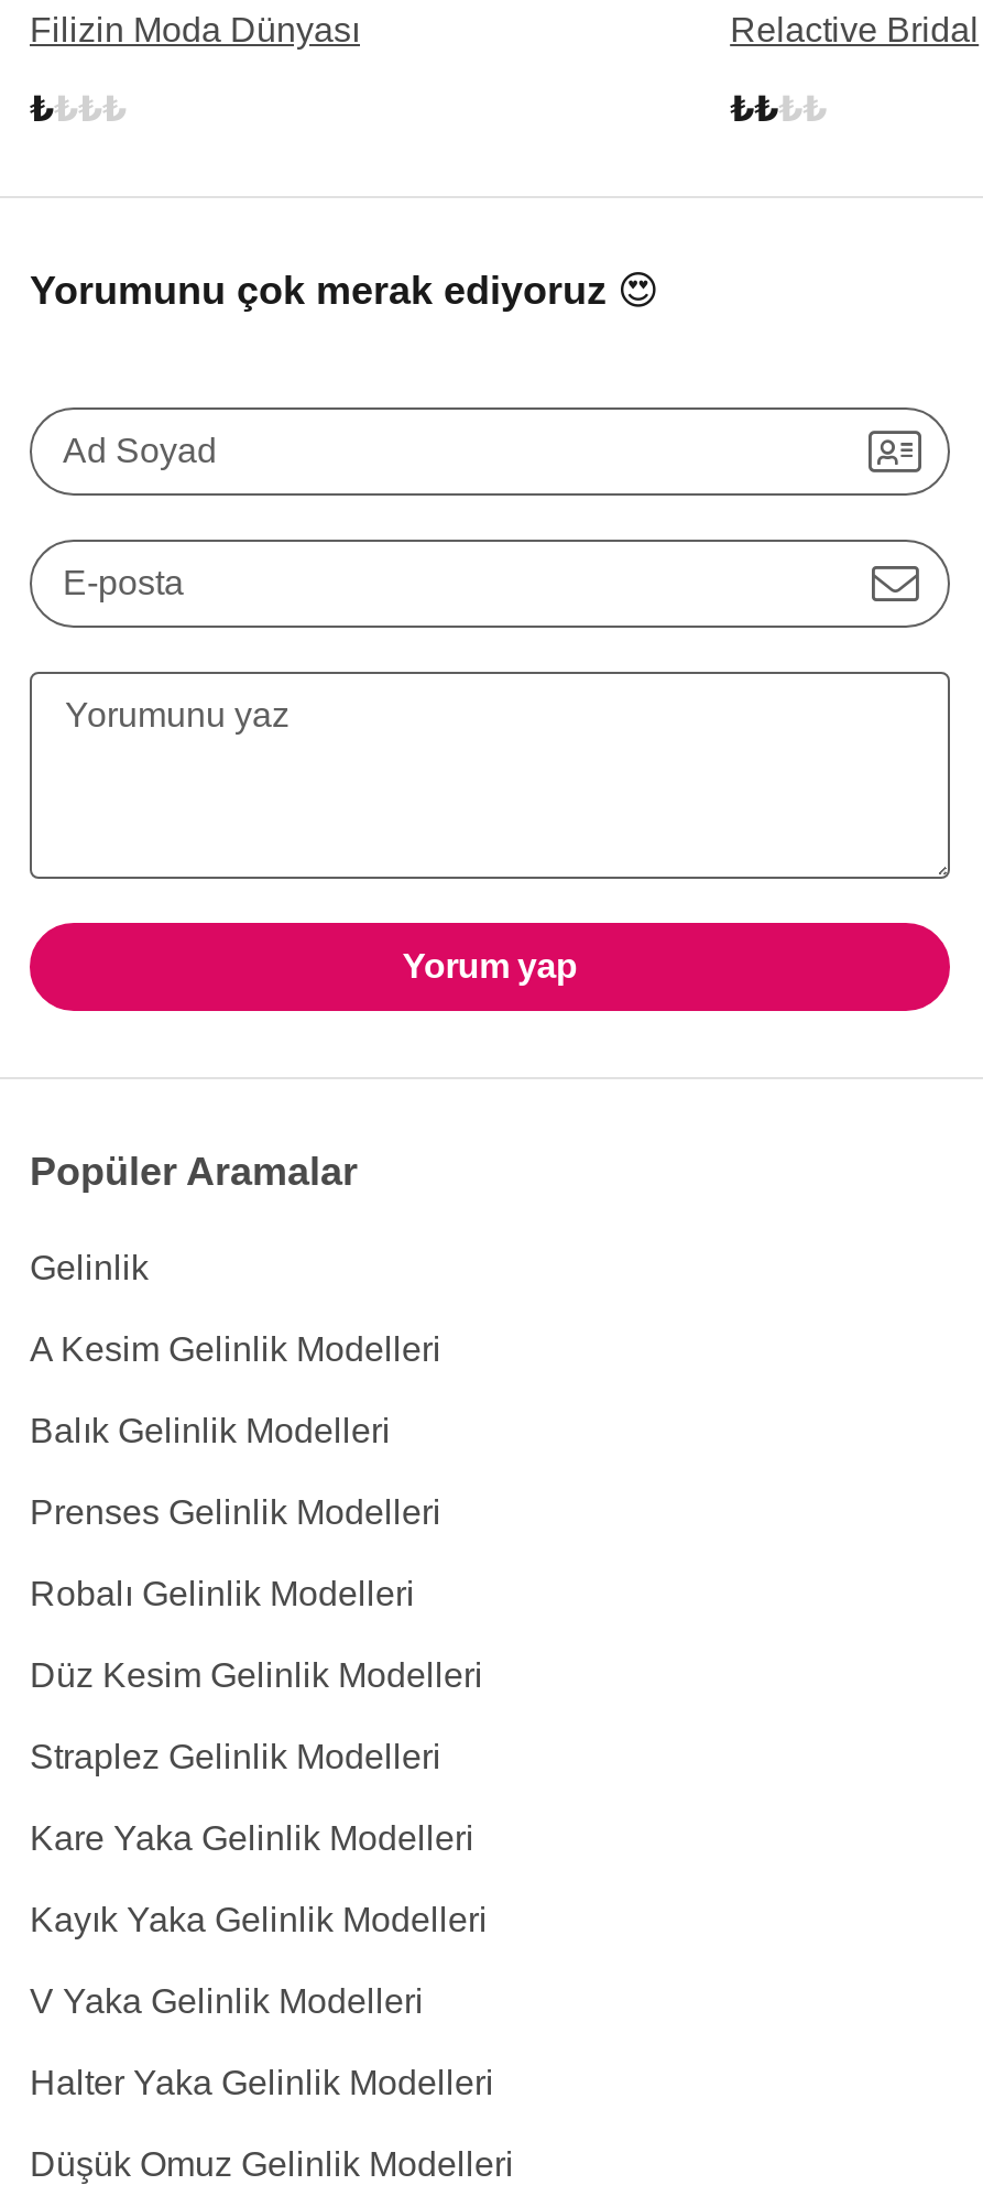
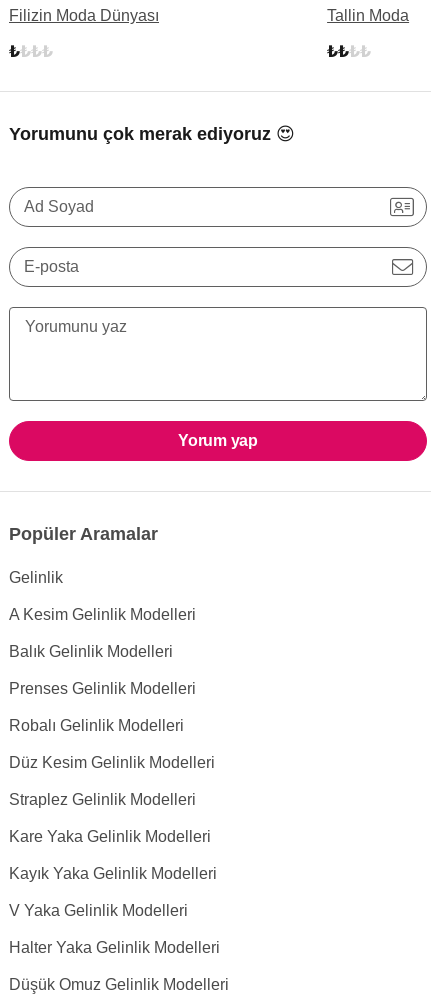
[730,12,979,49] Relactive Bridal -> [327,7,409,24] Tallin Moda

